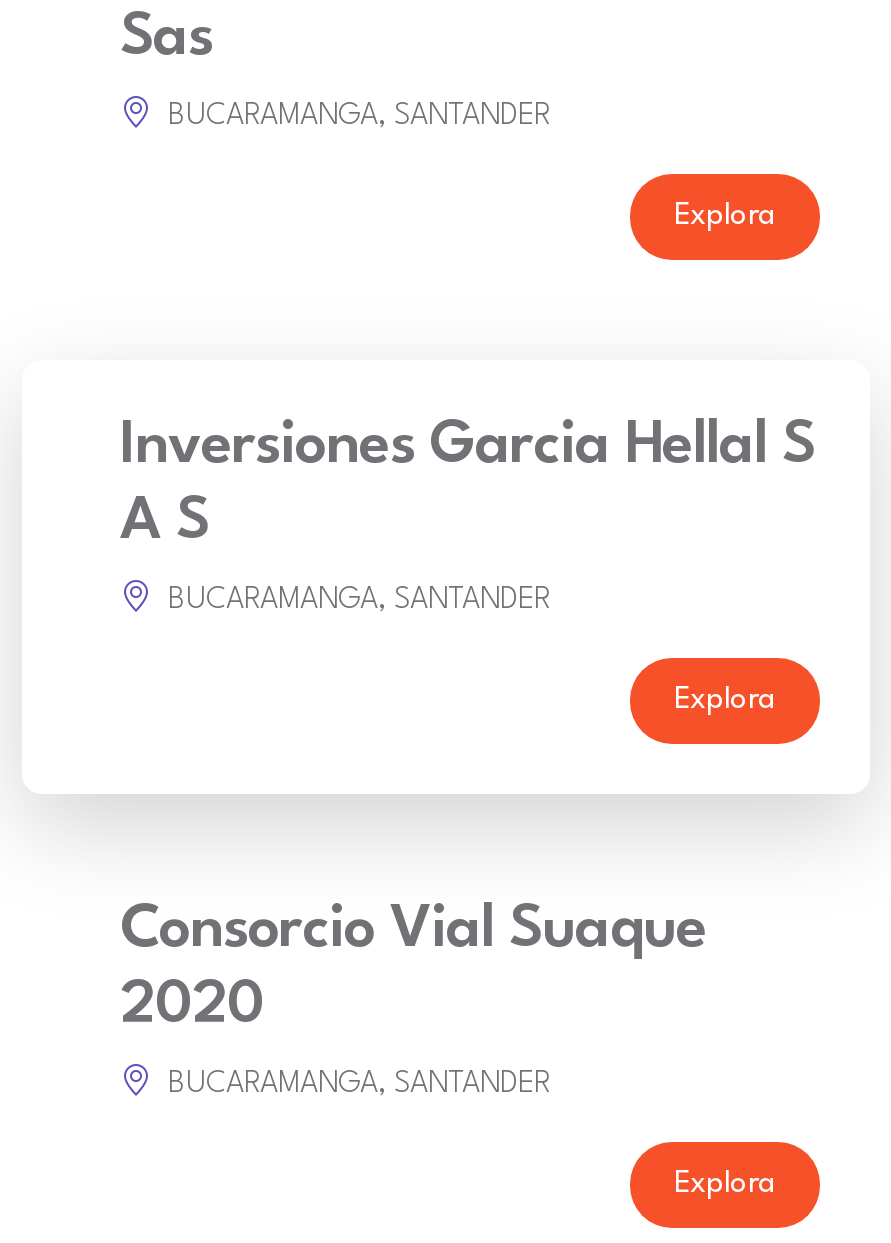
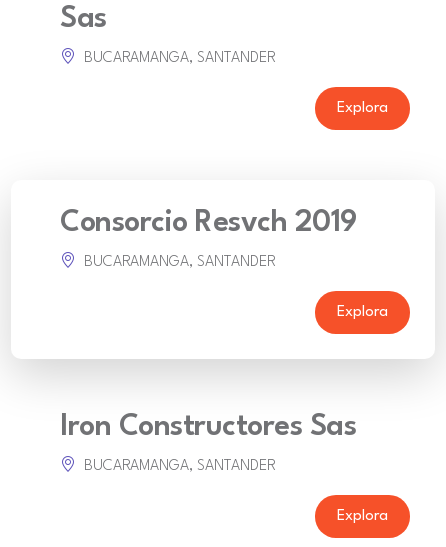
[120,418,815,552] Inversiones Garcia Hellal S | A S -> [60,209,357,238] Consorcio Resvch 2019
[120,902,707,1036] Consorcio Vial Suaque | 2020 -> [60,413,356,442] Iron Constructores Sas

